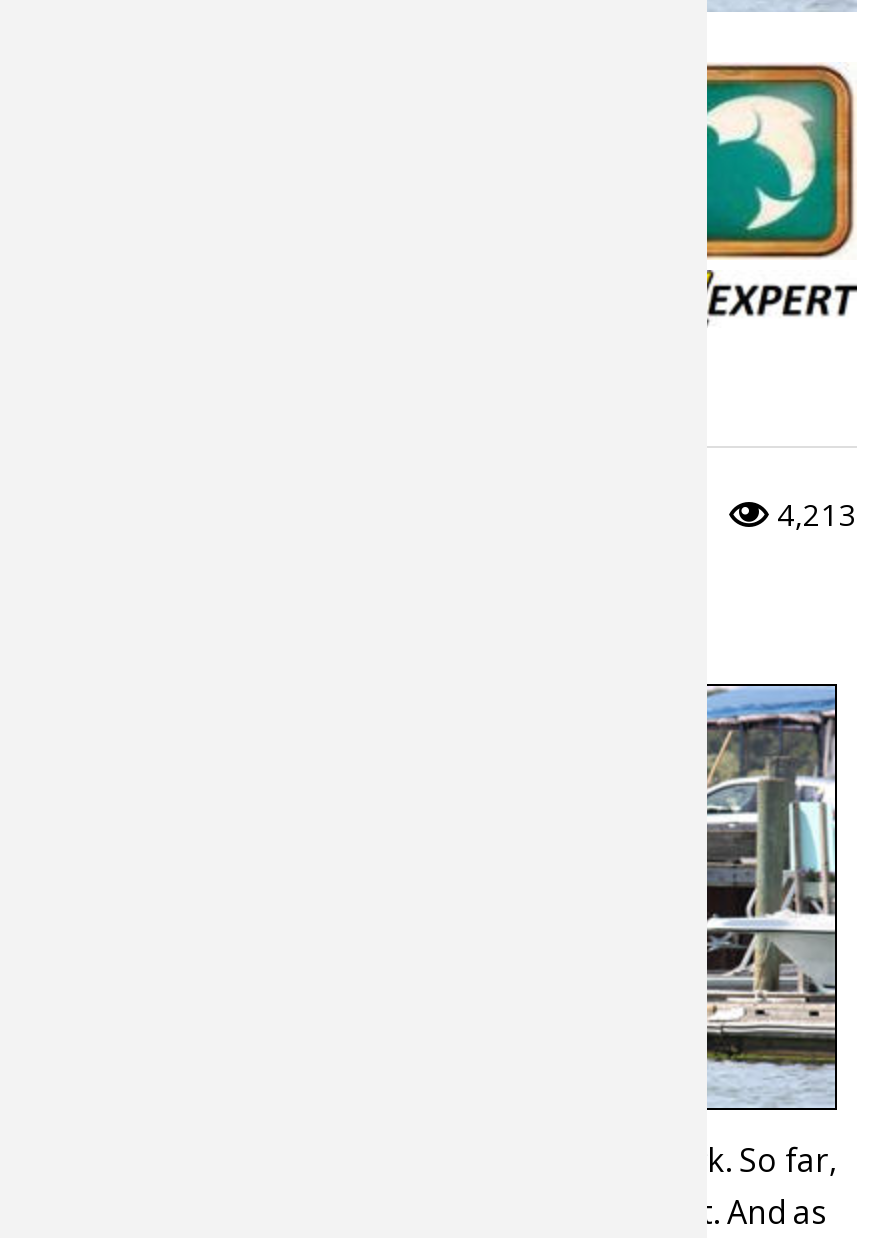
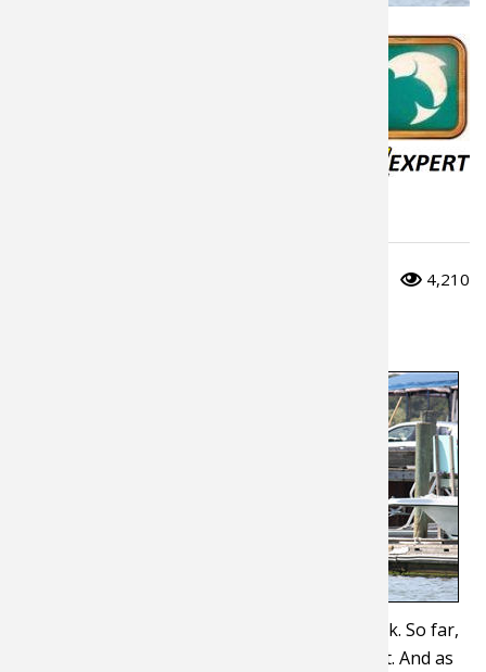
[777,494,857,534] 4,213 -> [426,268,470,290] 4,210

